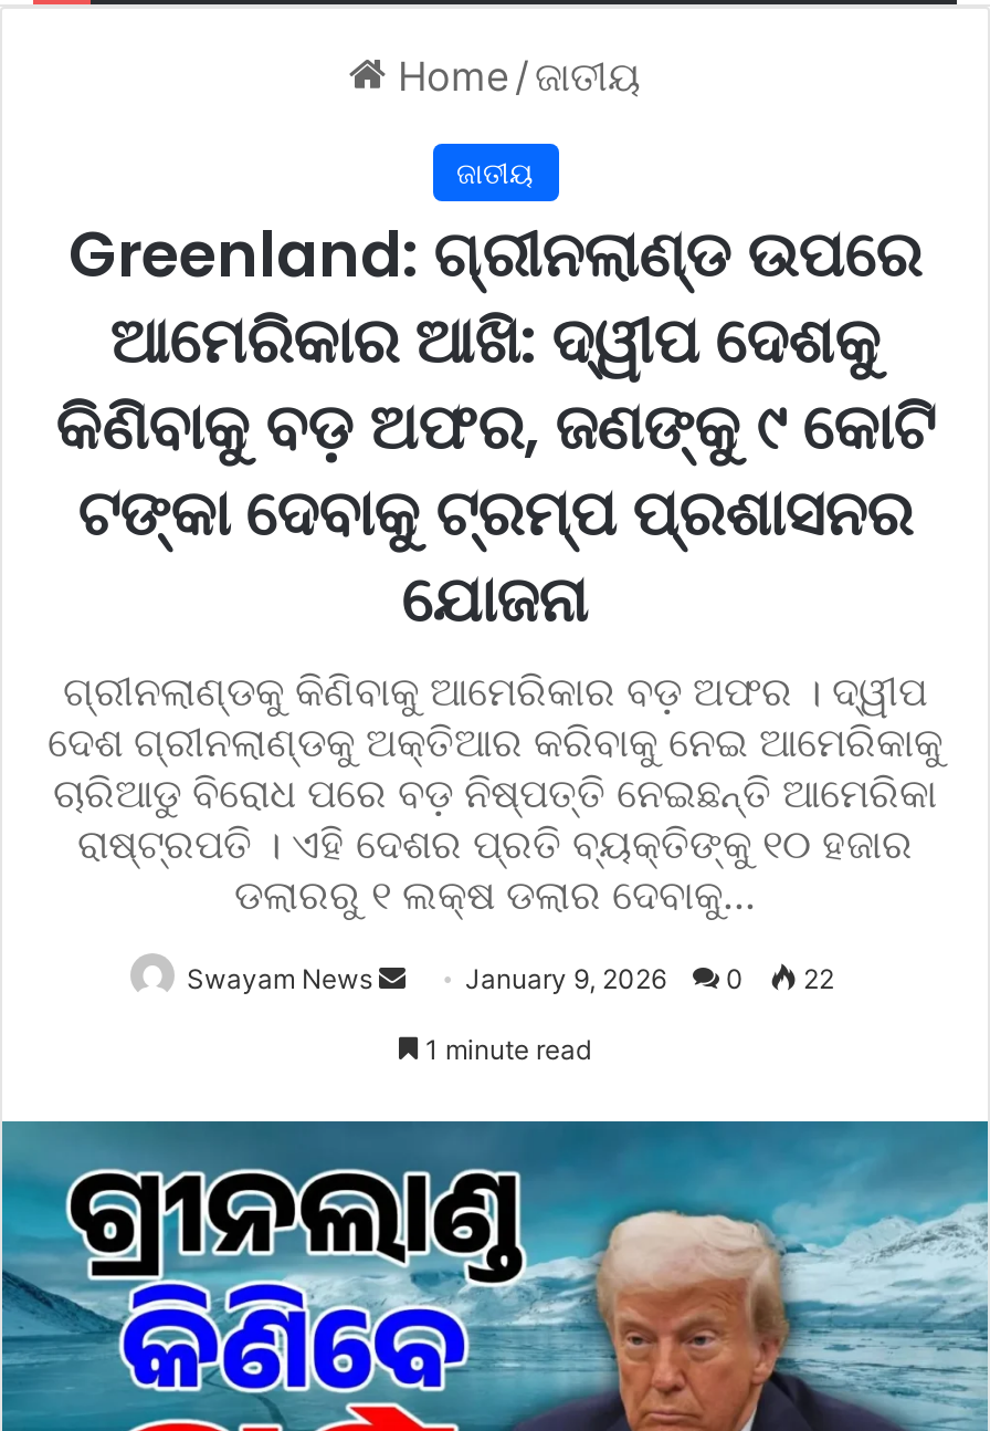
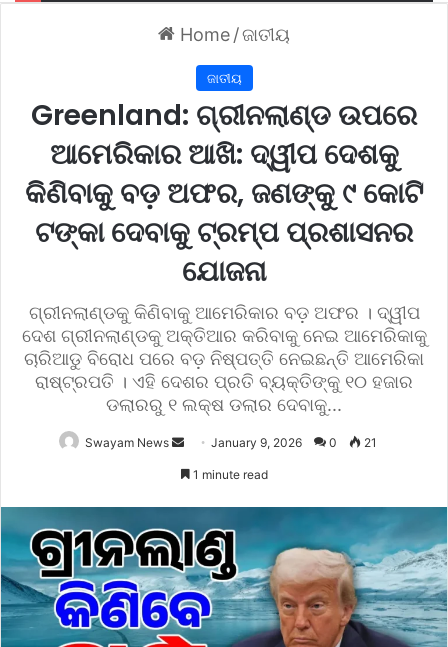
[797,961,834,995] 22 -> [361,435,377,450] 21

